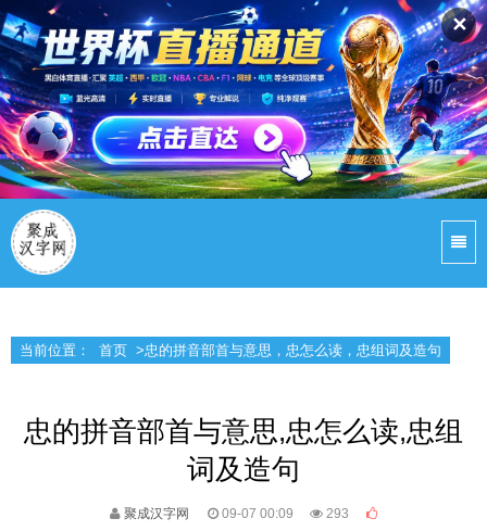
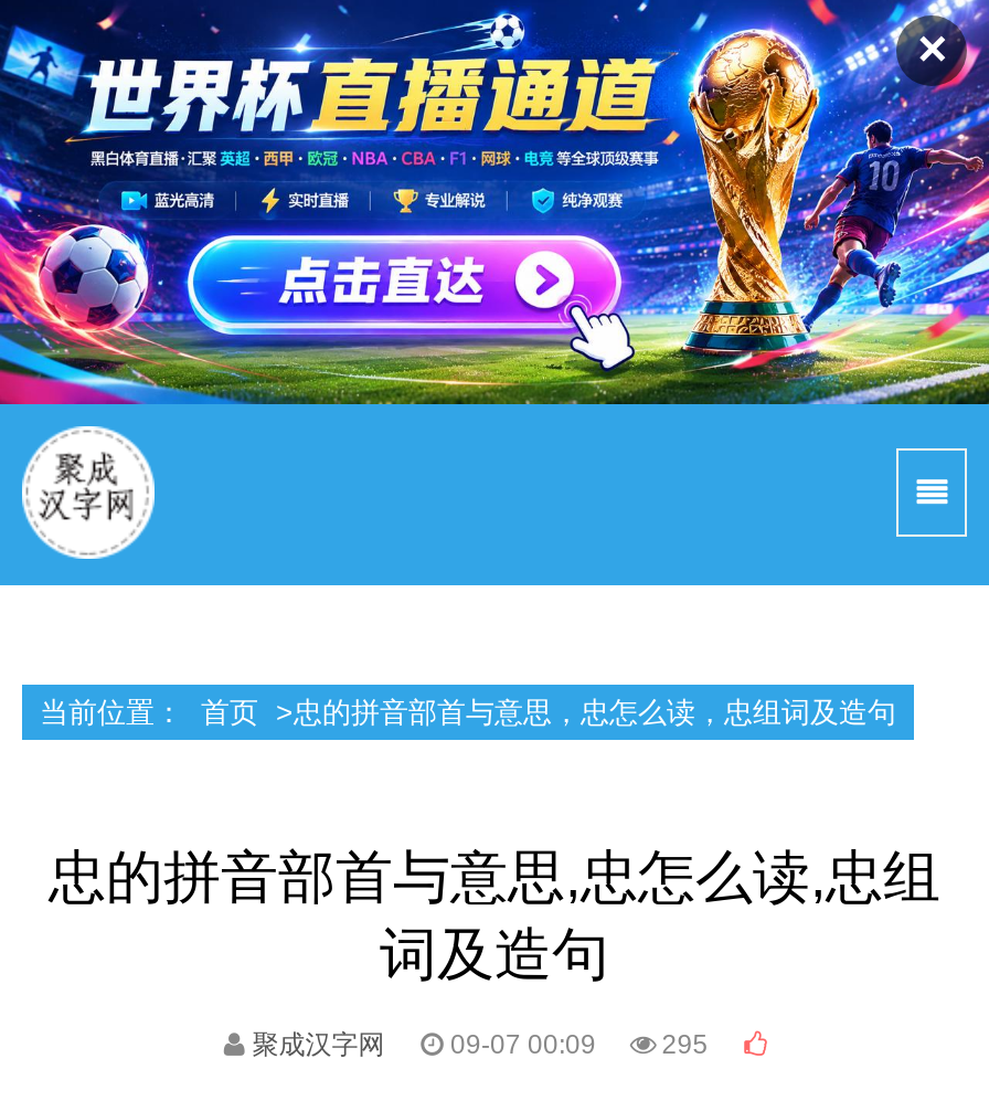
[222,506,349,521] 09-07 00:09 293 -> [450,1030,708,1061] 09-07 00:09 295

